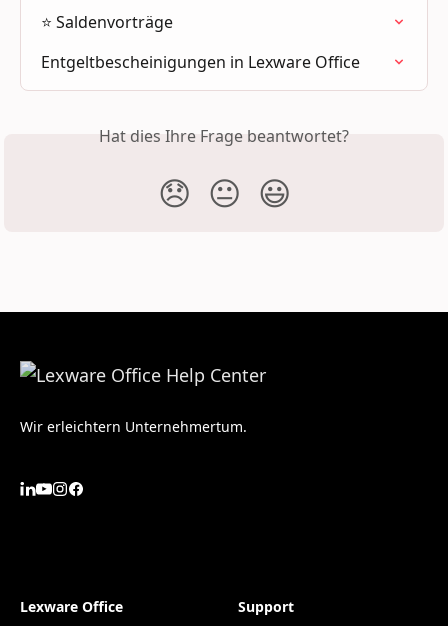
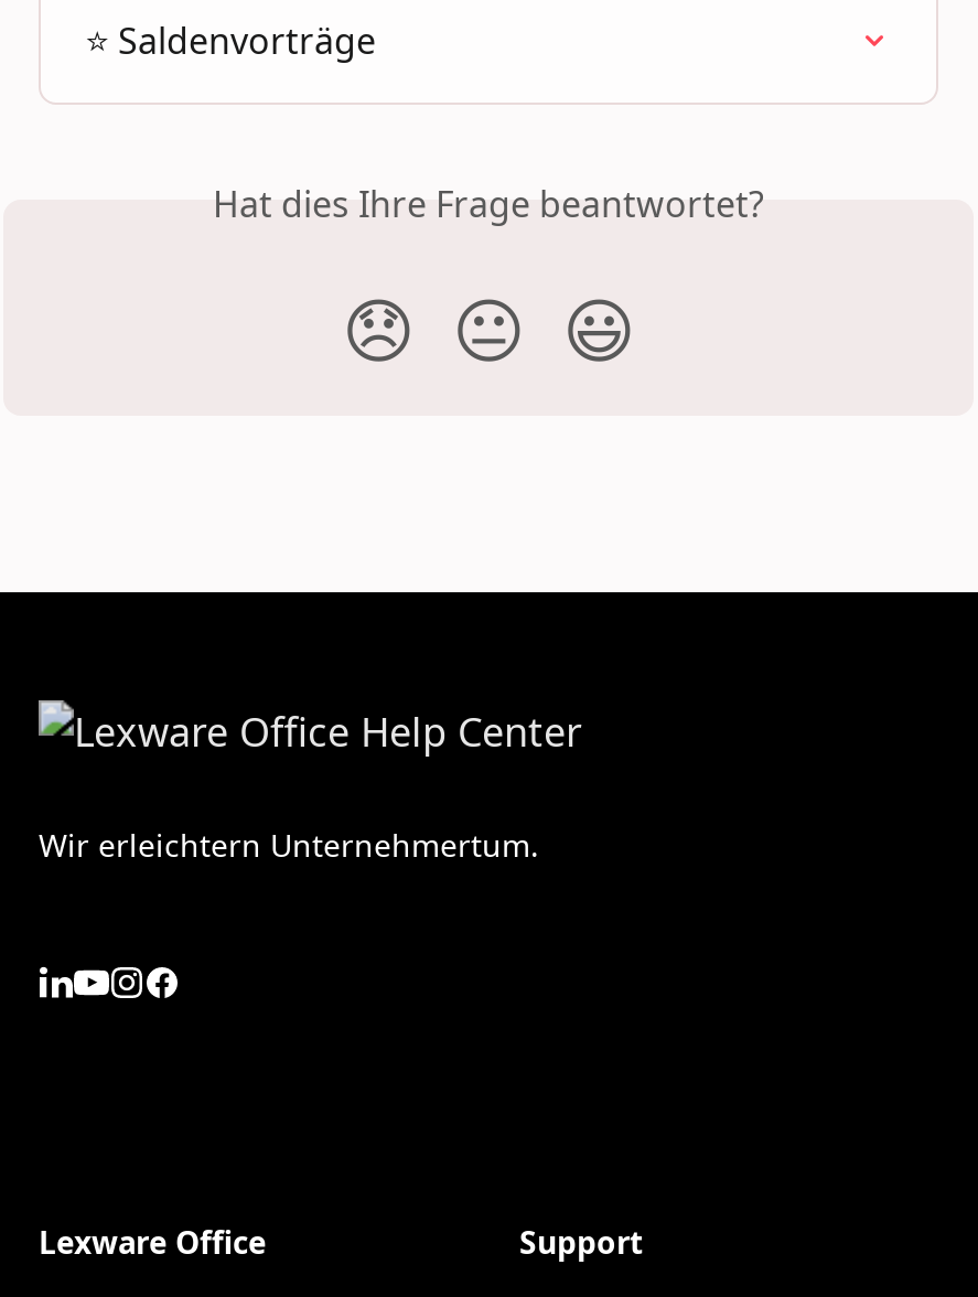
[41,51,360,73] Entgeltbescheinigungen in Lexware Office -> none

